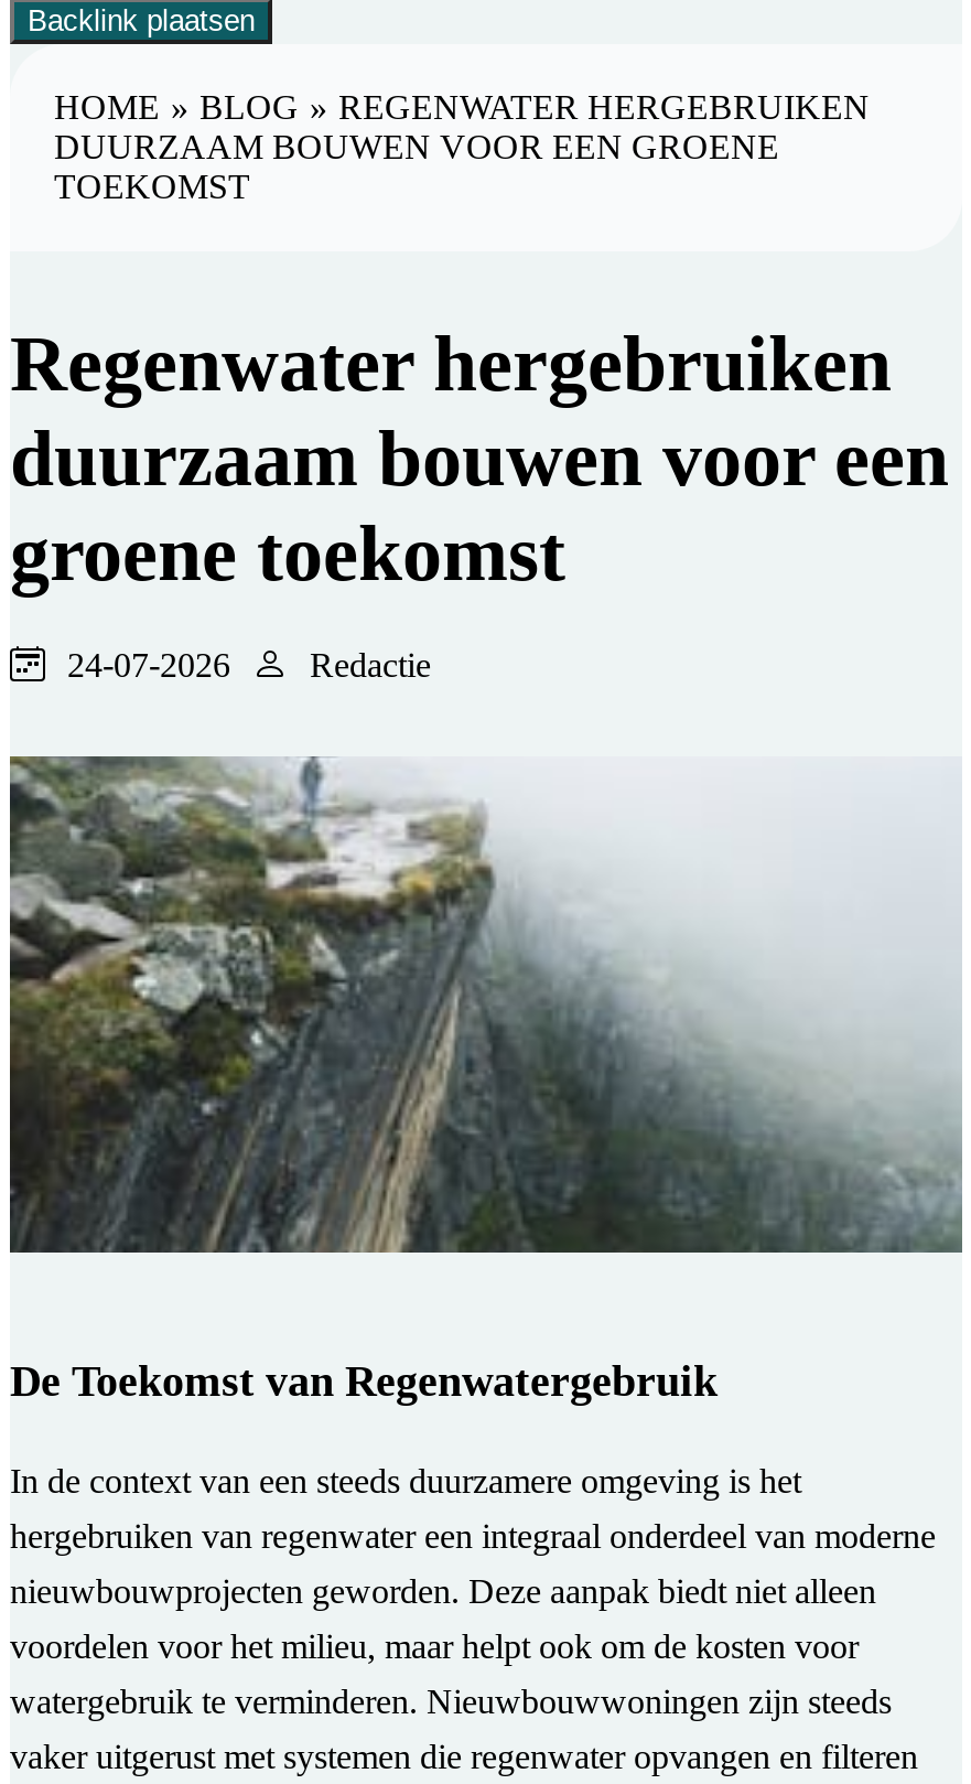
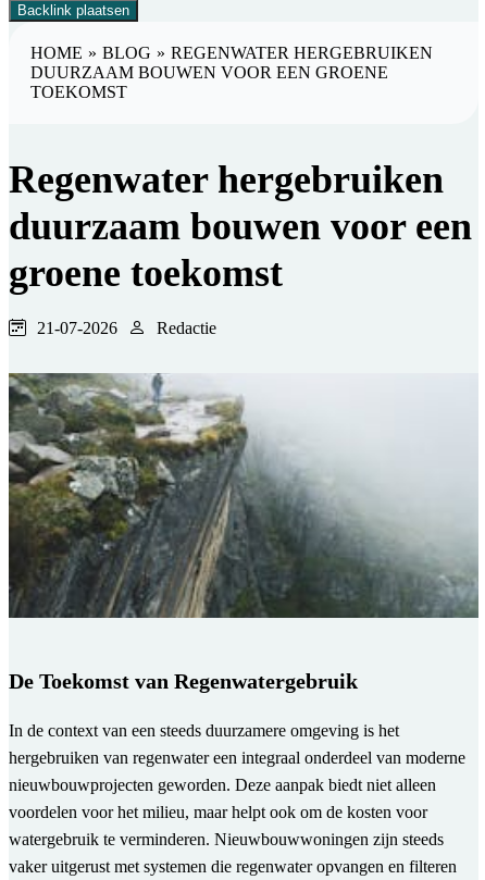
[67,647,230,684] 24-07-2026 -> [37,319,117,337] 21-07-2026

